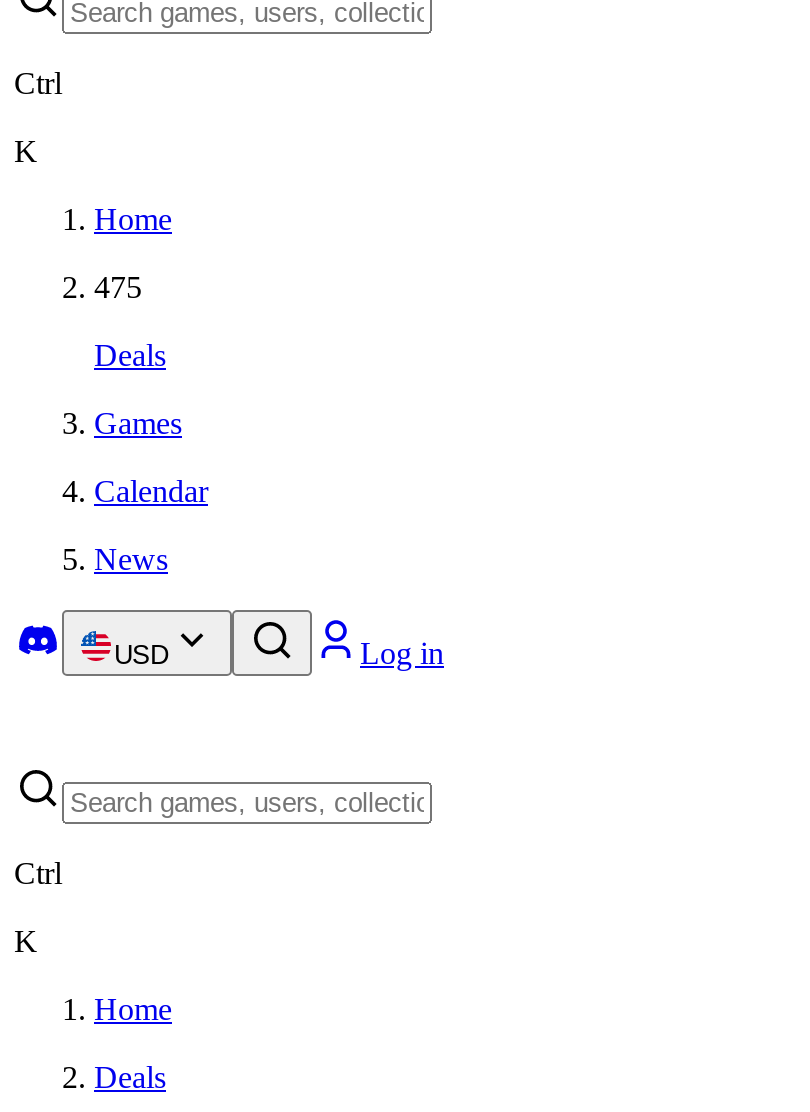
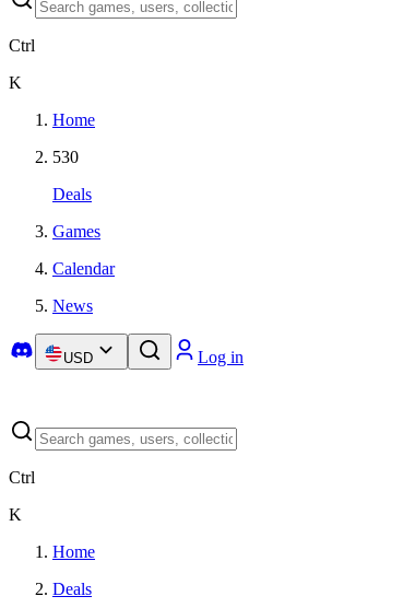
[94,270,142,304] 475 -> [52,148,79,166] 530

